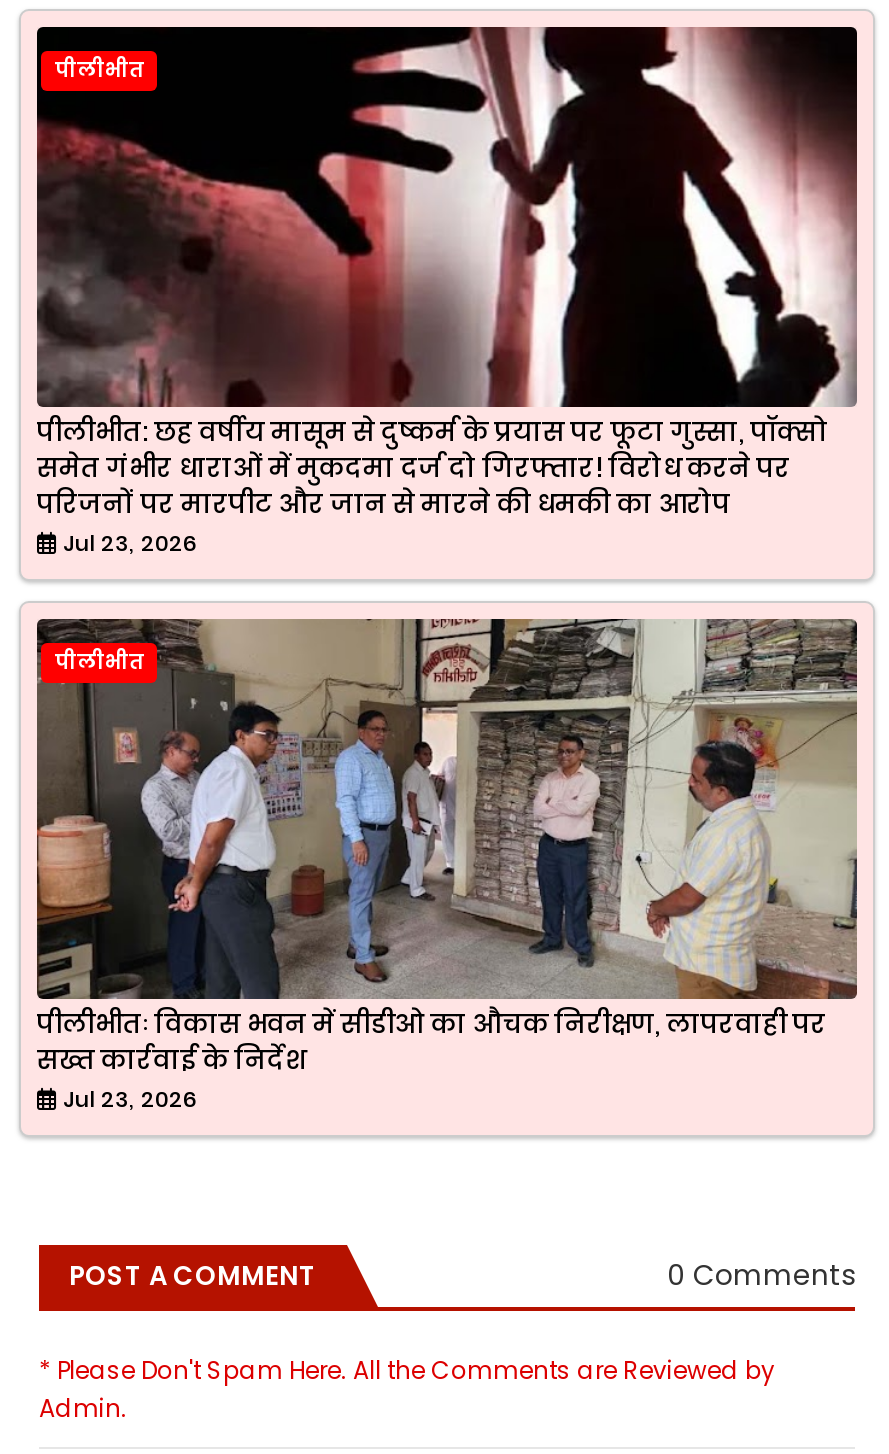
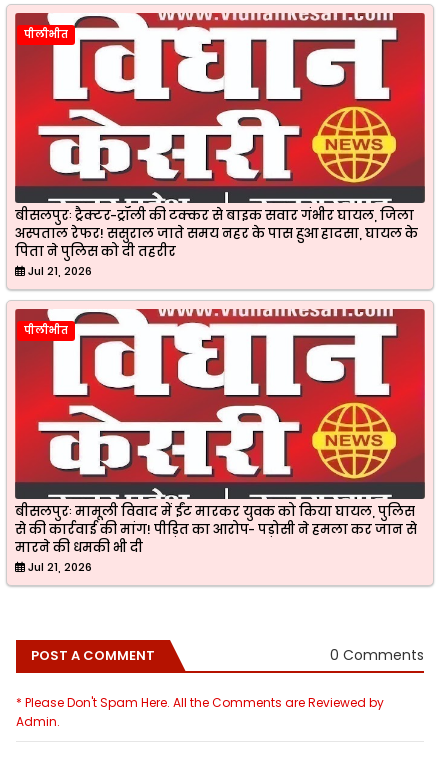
[35,25,859,558] [image] | पीलीभीत: छह वर्षीय मासूम से दुष्कर्म के प्रयास पर फूटा गुस्सा, पॉक्सो | समेत गंभीर धाराओं में मुकदमा दर्ज दो गिरफ्तार! विरोध करने पर | परिजनों पर मारपीट और जान से मारने की धमकी का आरोप | Jul 23, 2026 -> [14,12,426,279] [image] | बीसलपुरः ट्रैक्टर-ट्रॉली की टक्कर से बाइक सवार गंभीर घायल, जिला | अस्पताल रेफर! ससुराल जाते समय नहर के पास हुआ हादसा, घायल के | पिता ने पुलिस को दी तहरीर | Jul 21, 2026
[35,617,859,1114] [image] | पीलीभीतः विकास भवन में सीडीओ का औचक निरीक्षण, लापरवाही पर | सख्त कार्रवाई के निर्देश | Jul 23, 2026 -> [14,308,426,575] [image] | बीसलपुरः मामूली विवाद में ईंट मारकर युवक को किया घायल, पुलिस | से की कार्रवाई की मांग! पीड़ित का आरोप- पड़ोसी ने हमला कर जान से | मारने की धमकी भी दी | Jul 21, 2026

